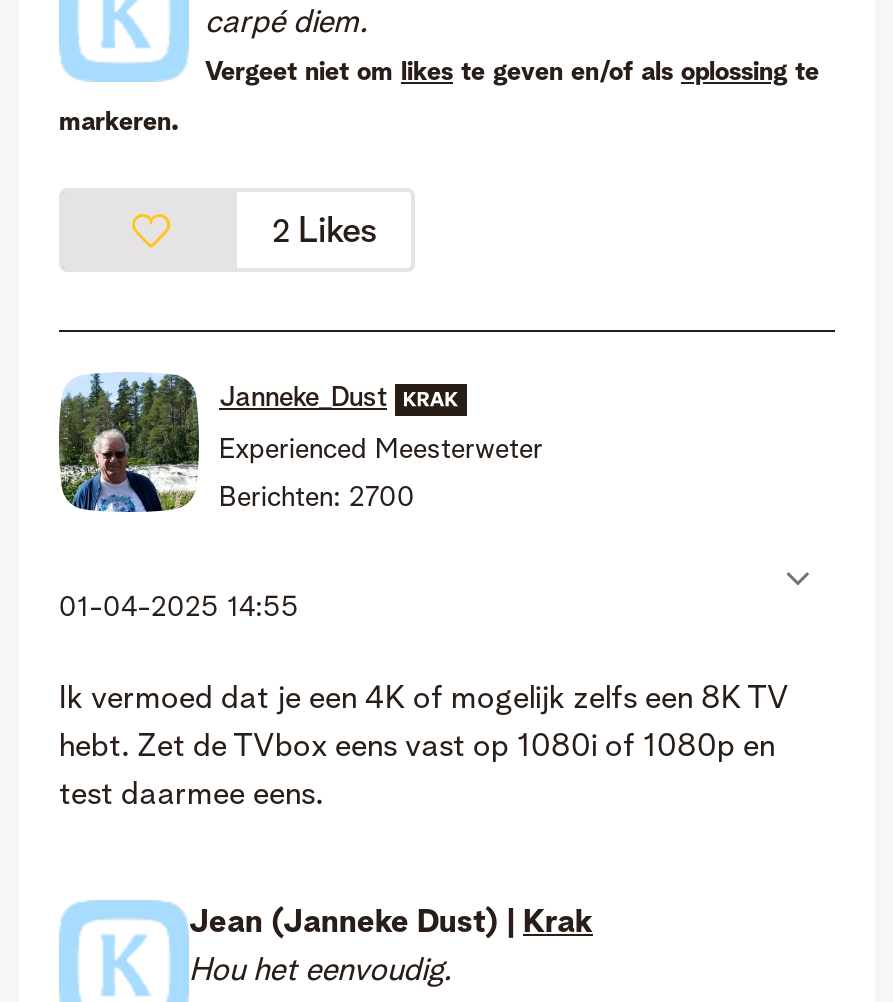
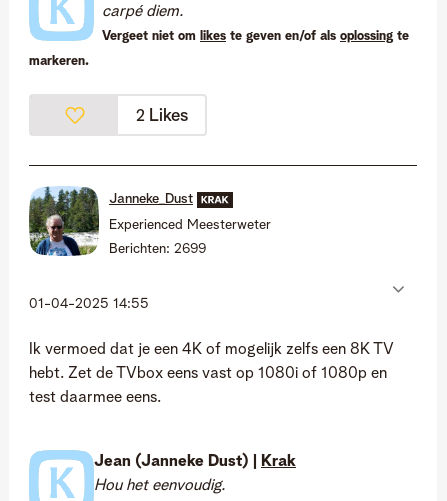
[219,484,415,512] Berichten: 2700 -> [109,242,206,256] Berichten: 2699

